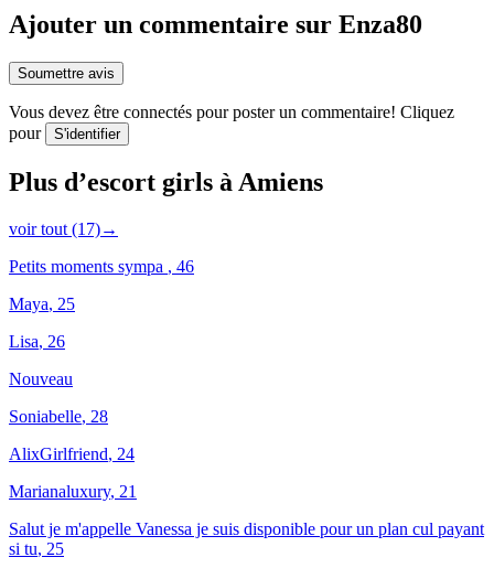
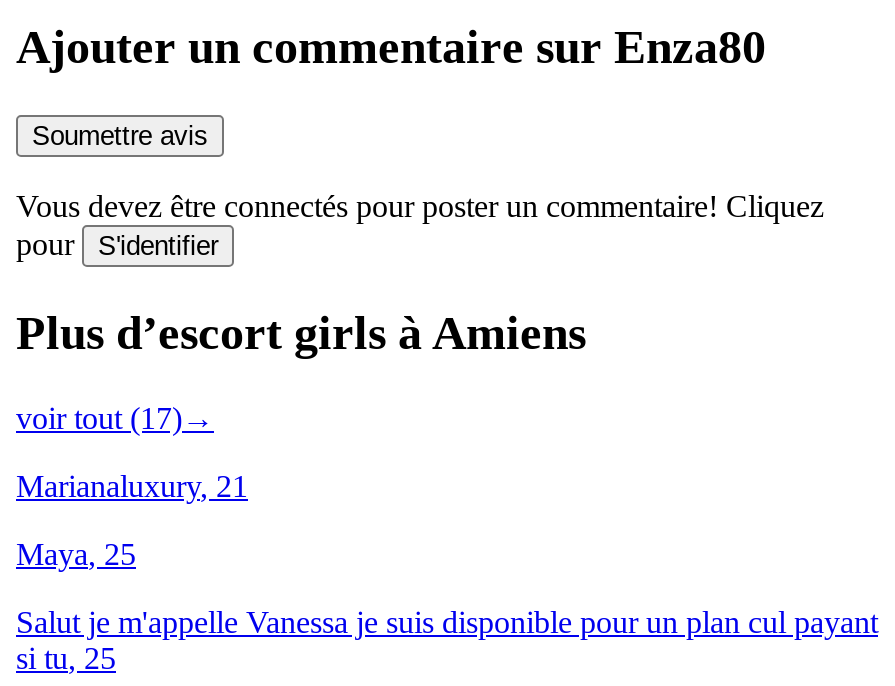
[9,257,194,275] Petits moments sympa, 46 -> none
[9,332,135,463] Lisa, 26 | Nouveau | Soniabelle, 28 | AlixGirlfriend, 24 -> none
moved [9,482,137,500] -> [16,468,248,502]: Marianaluxury, 21

